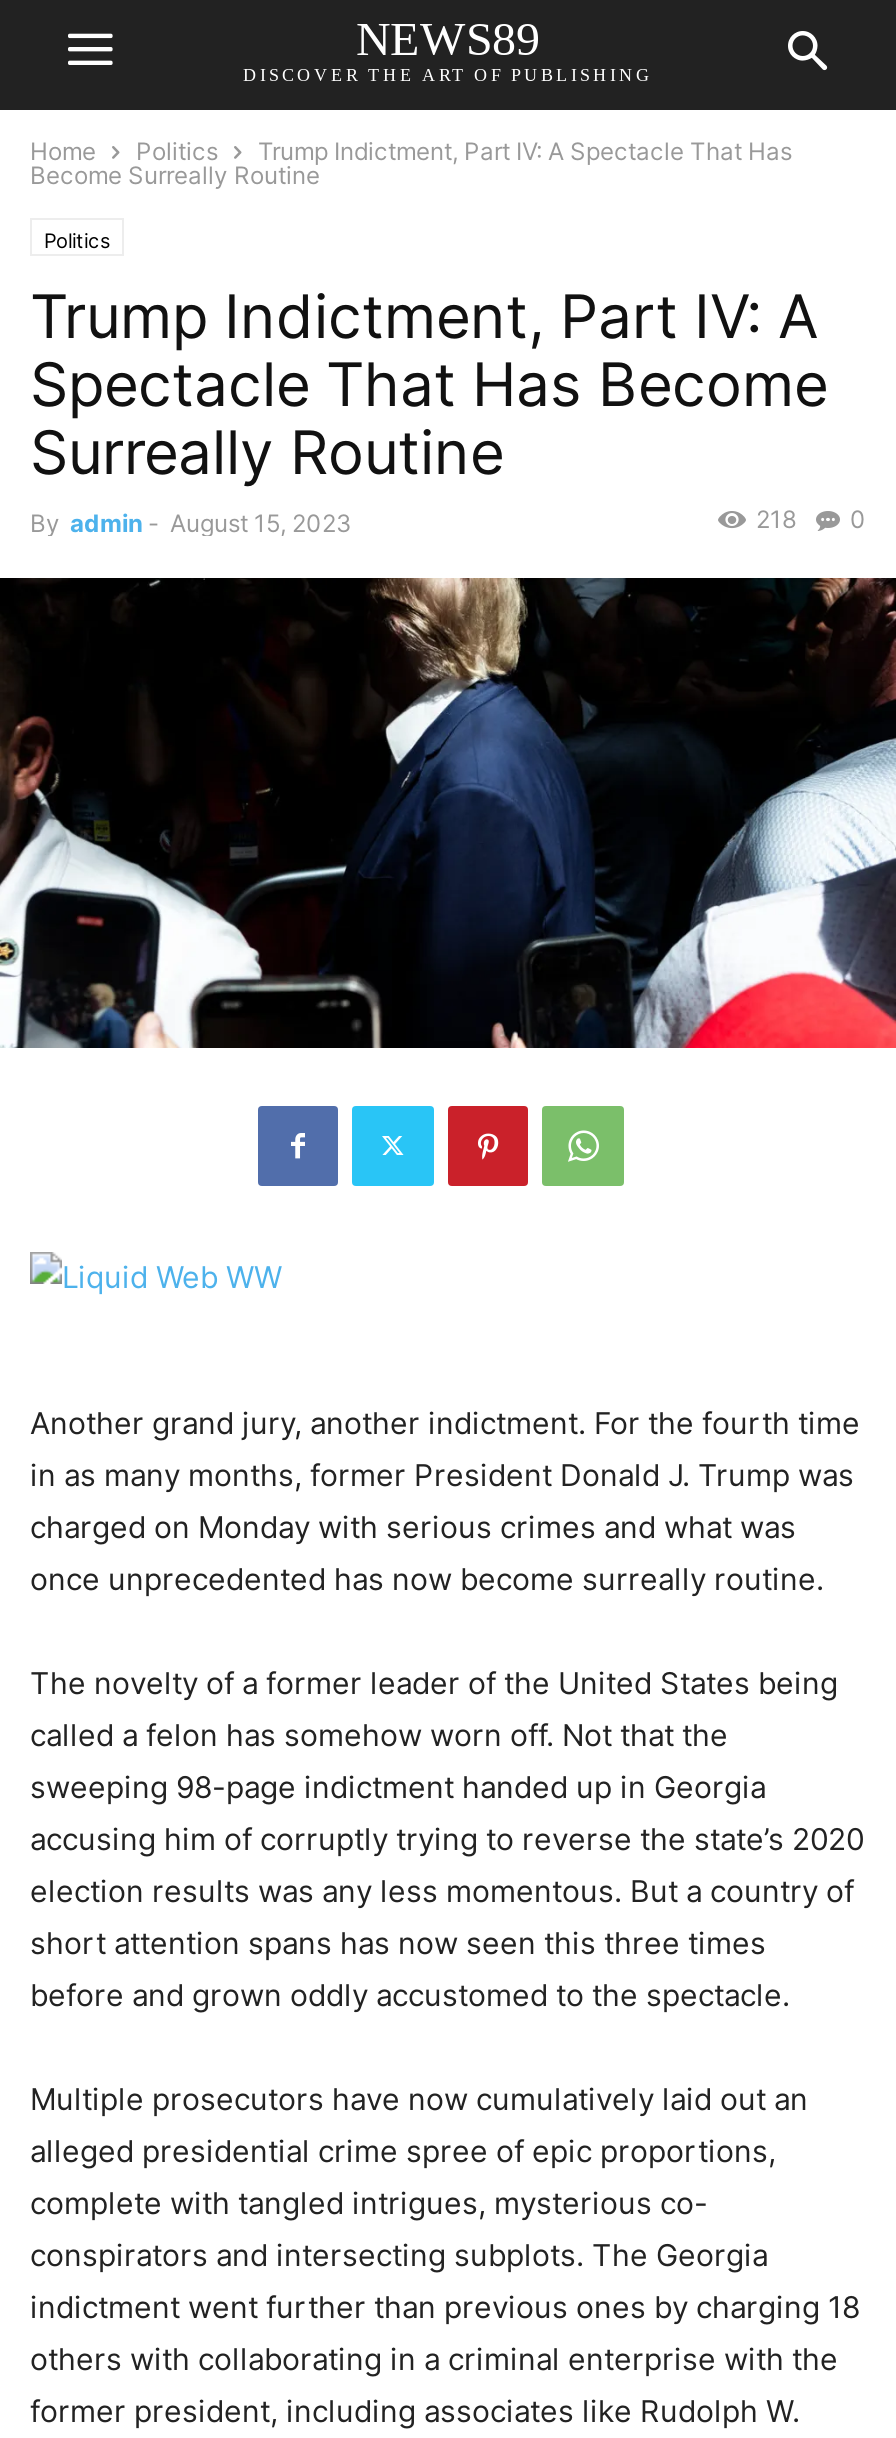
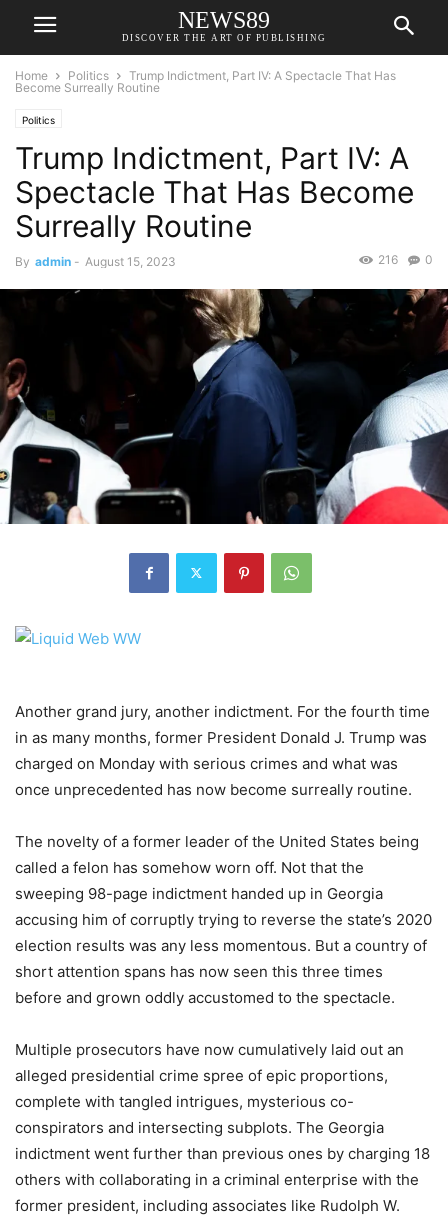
[756,504,866,534] 218 0 -> [378,252,433,267] 216 0

